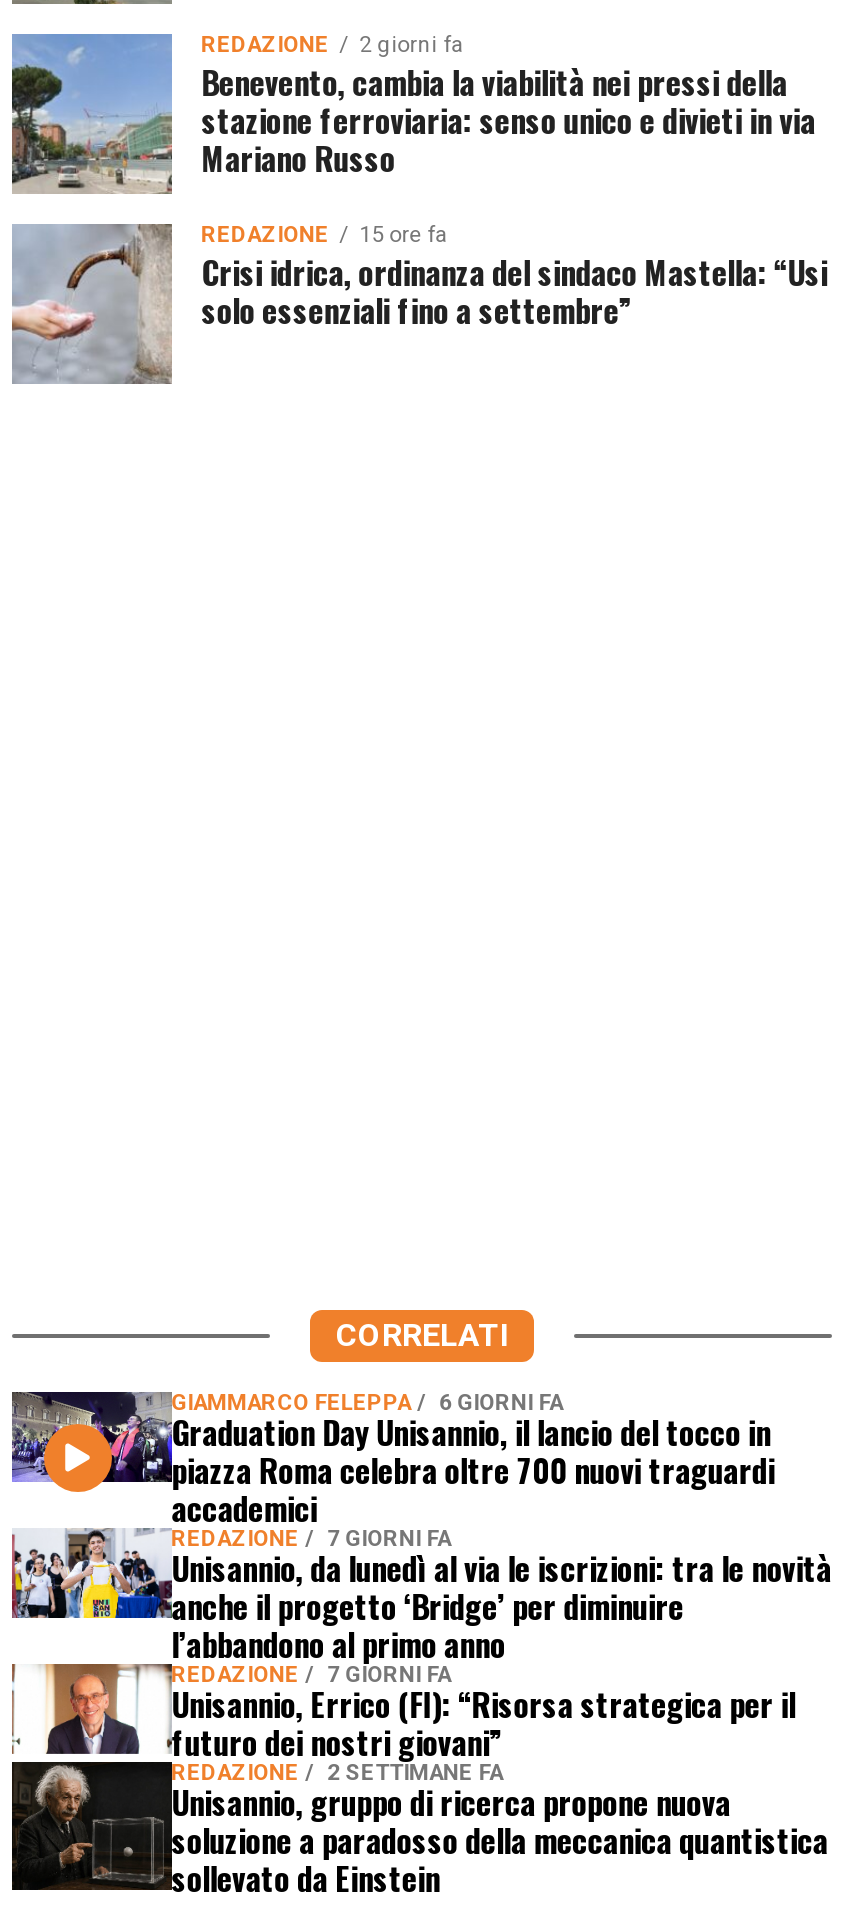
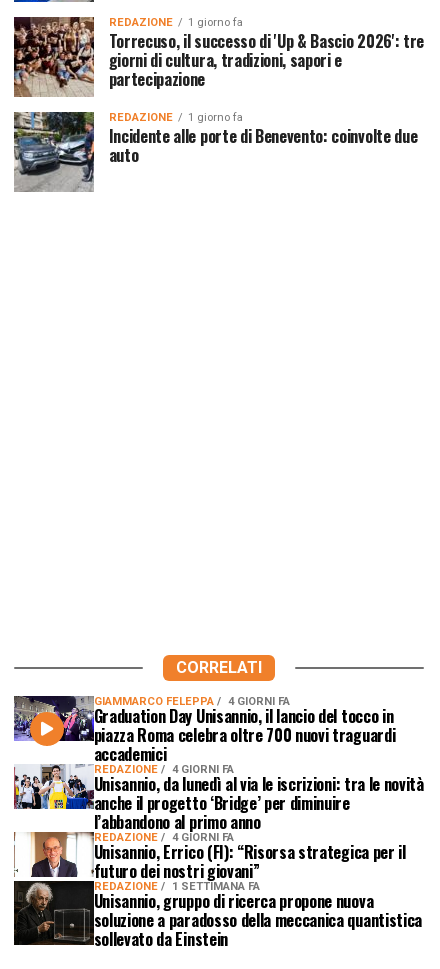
[10,32,815,192] [image] | 2 giorni fa | Benevento, cambia la viabilità nei pressi della | stazione ferroviaria: senso unico e divieti in via | Mariano Russo -> [13,16,424,97] [image] | 1 giorno fa | Torrecuso, il successo di 'Up & Bascio 2026': tre | giorni di cultura, tradizioni, sapori e | partecipazione
[12,222,827,384] [image] | 15 ore fa | Crisi idrica, ordinanza del sindaco Mastella: “Usi | solo essenziali fino a settembre” -> [14,111,417,191] [image] | 1 giorno fa | Incidente alle porte di Benevento: coinvolte due | auto
[171,1390,563,1416] GIAMMARCO FELEPPA 6 GIORNI FA -> [94,695,290,708] GIAMMARCO FELEPPA 4 GIORNI FA
[171,1526,451,1552] REDAZIONE 7 GIORNI FA -> [94,763,234,776] REDAZIONE 4 GIORNI FA
[171,1662,451,1688] REDAZIONE 7 GIORNI FA -> [94,831,234,844] REDAZIONE 4 GIORNI FA
[171,1760,503,1786] REDAZIONE 2 SETTIMANE FA -> [94,880,260,893] REDAZIONE 1 SETTIMANA FA

